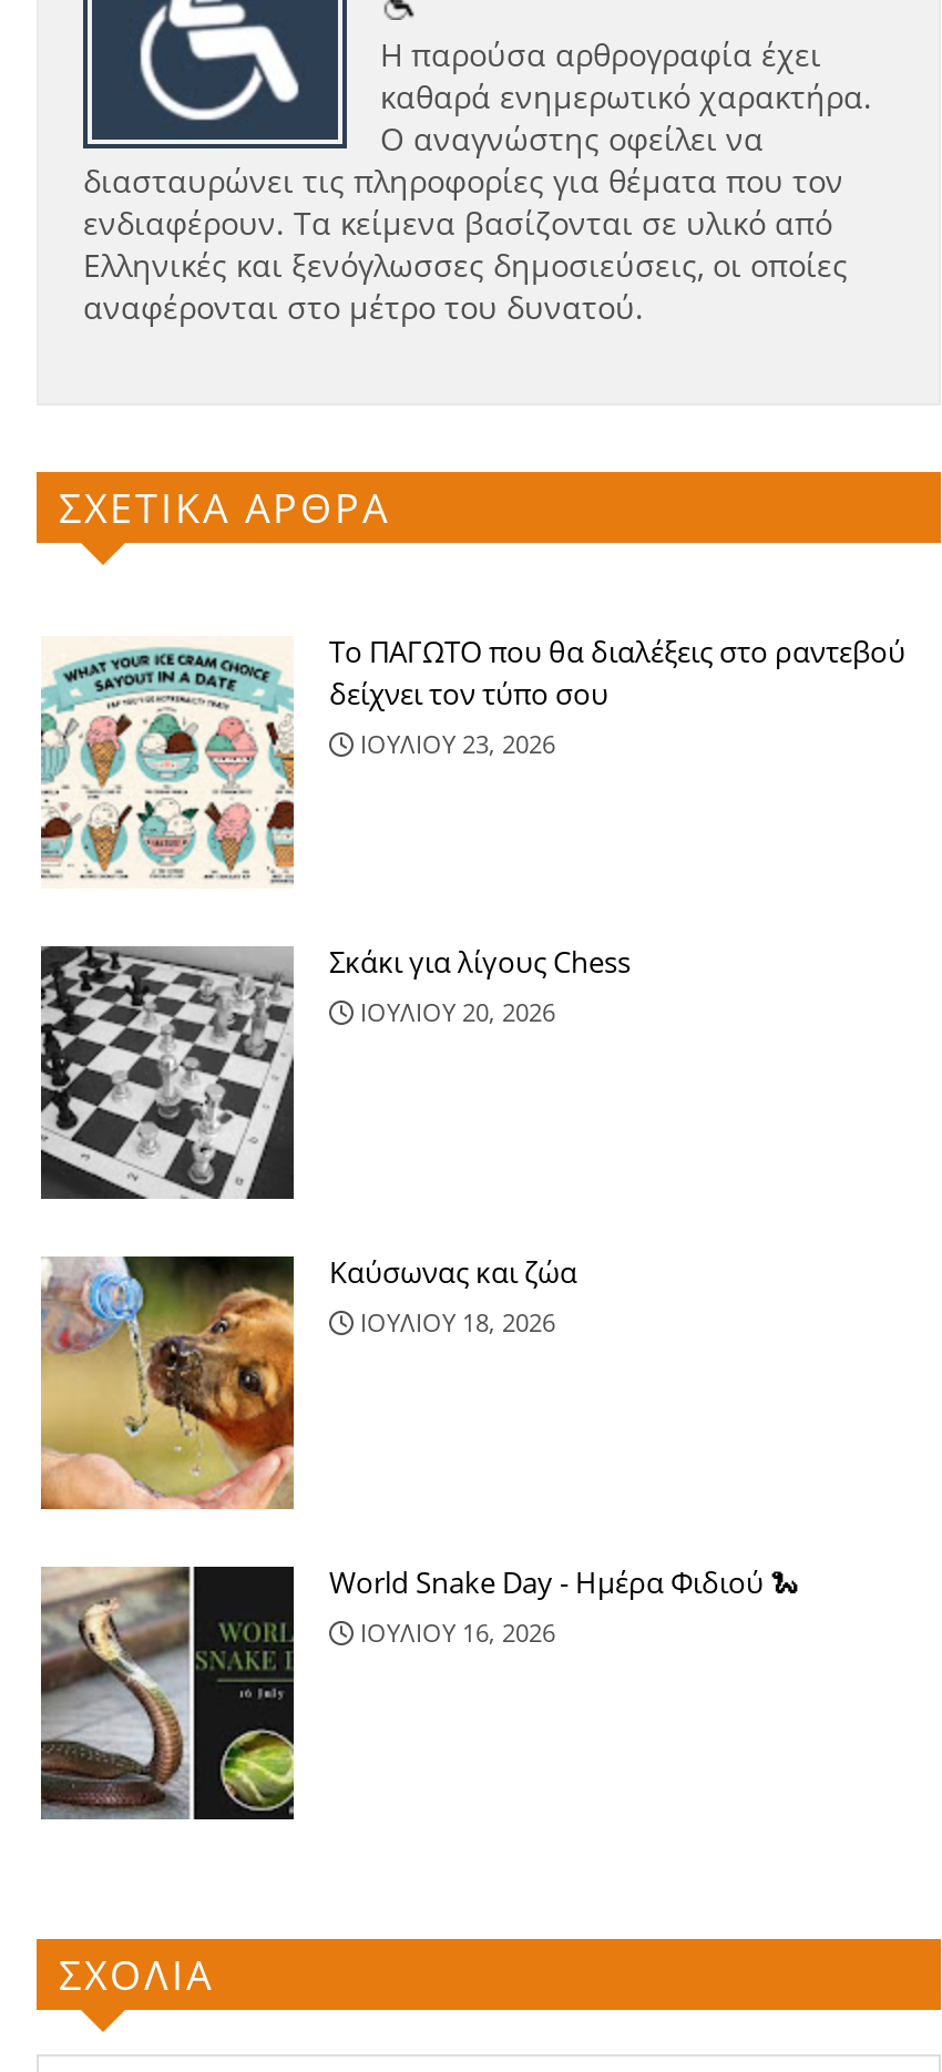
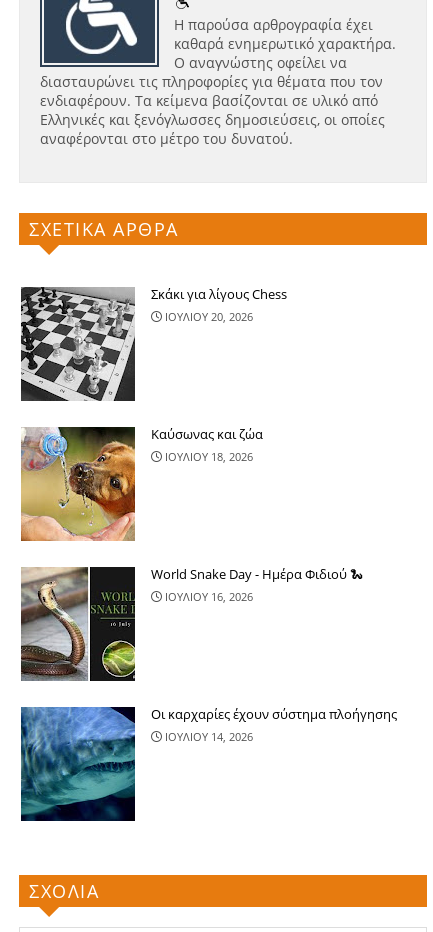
[39,631,905,886] [image] | Το ΠΑΓΩΤΟ που θα διαλέξεις στο ραντεβού | δείχνει τον τύπο σου | ΙΟΥΛΙΟΥ 23, 2026 -> none
moved [37,941,631,1648] -> [19,285,287,604]: [image] | Σκάκι για λίγους Chess | ΙΟΥΛΙΟΥ 20, 2026 | Καύσωνας και ζώα | ΙΟΥΛΙΟΥ 18, 2026 | ΙΟΥΛΙΟΥ 16, 2026
moved [37,1562,298,1824] -> [19,565,137,683]: [image]
none -> [20,705,397,822] [image] | Οι καρχαρίες έχουν σύστημα πλοήγησης | ΙΟΥΛΙΟΥ 14, 2026

